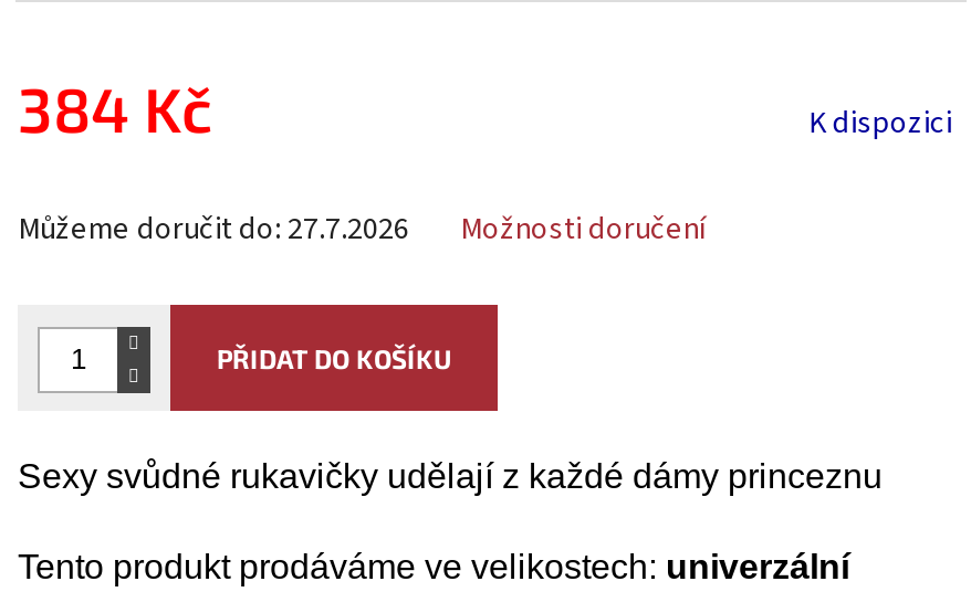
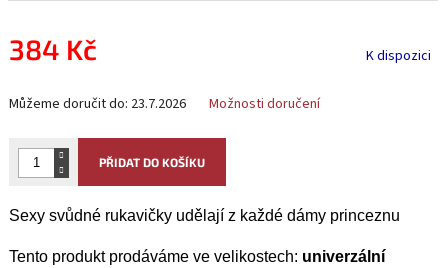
[18,208,409,252] Můžeme doručit do: 27.7.2026 -> [9,94,186,114] Můžeme doručit do: 23.7.2026

